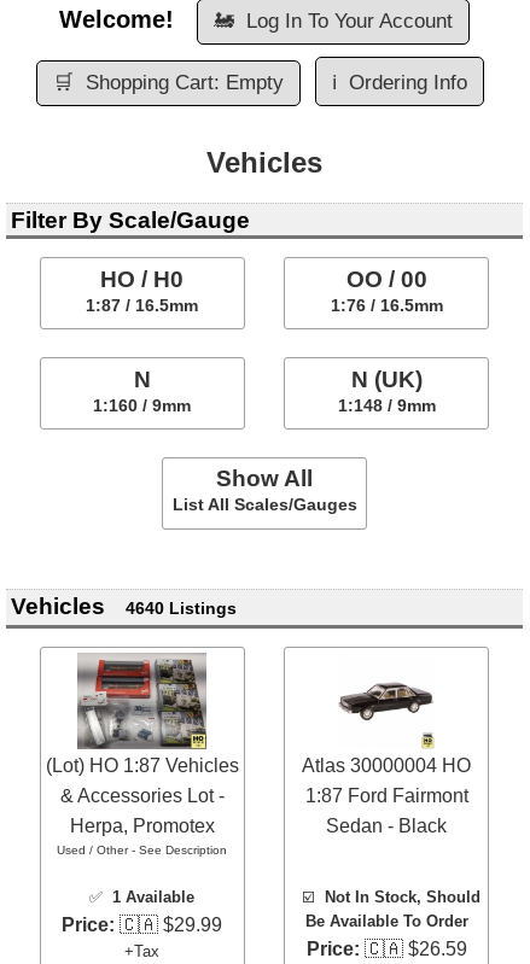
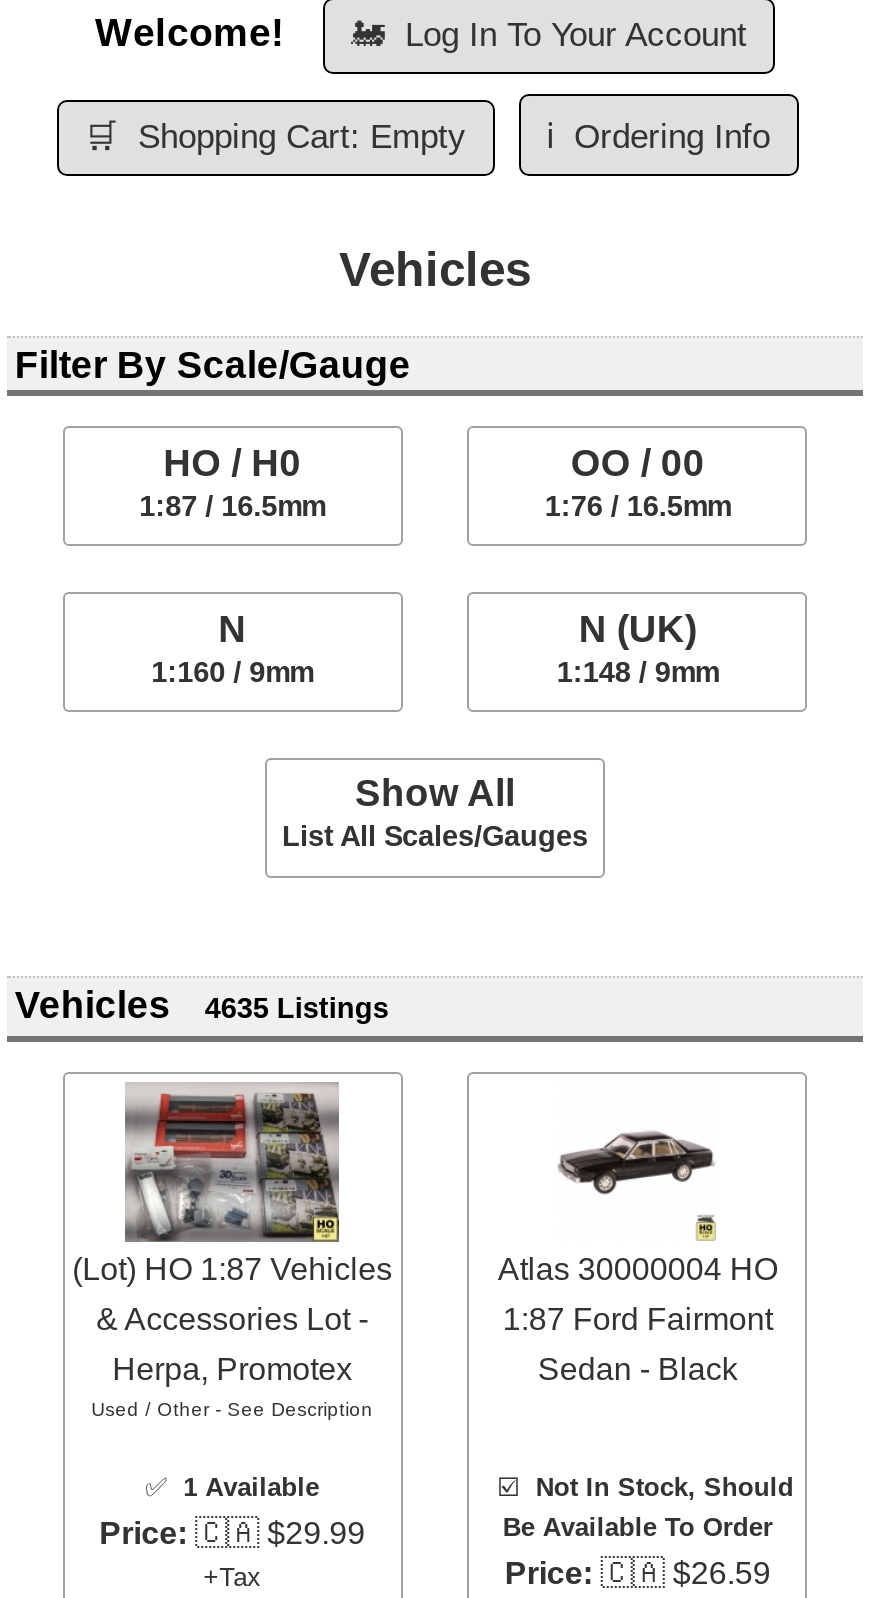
[11,594,236,619] Vehicles 4640 Listings -> [15,984,389,1026] Vehicles 4635 Listings

